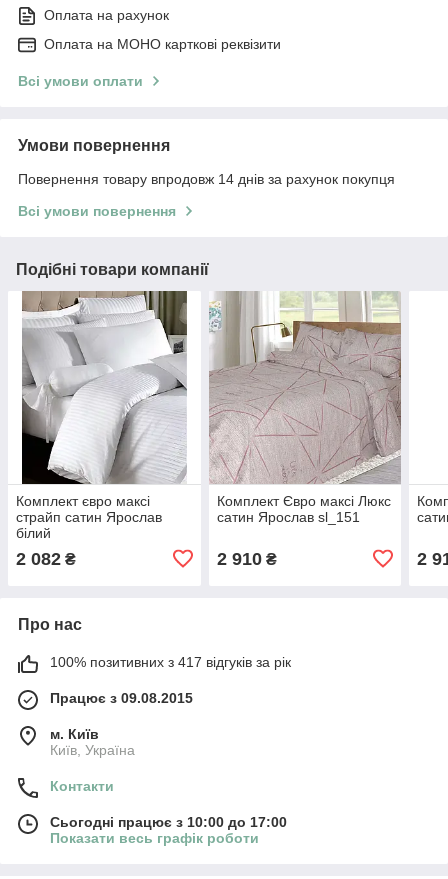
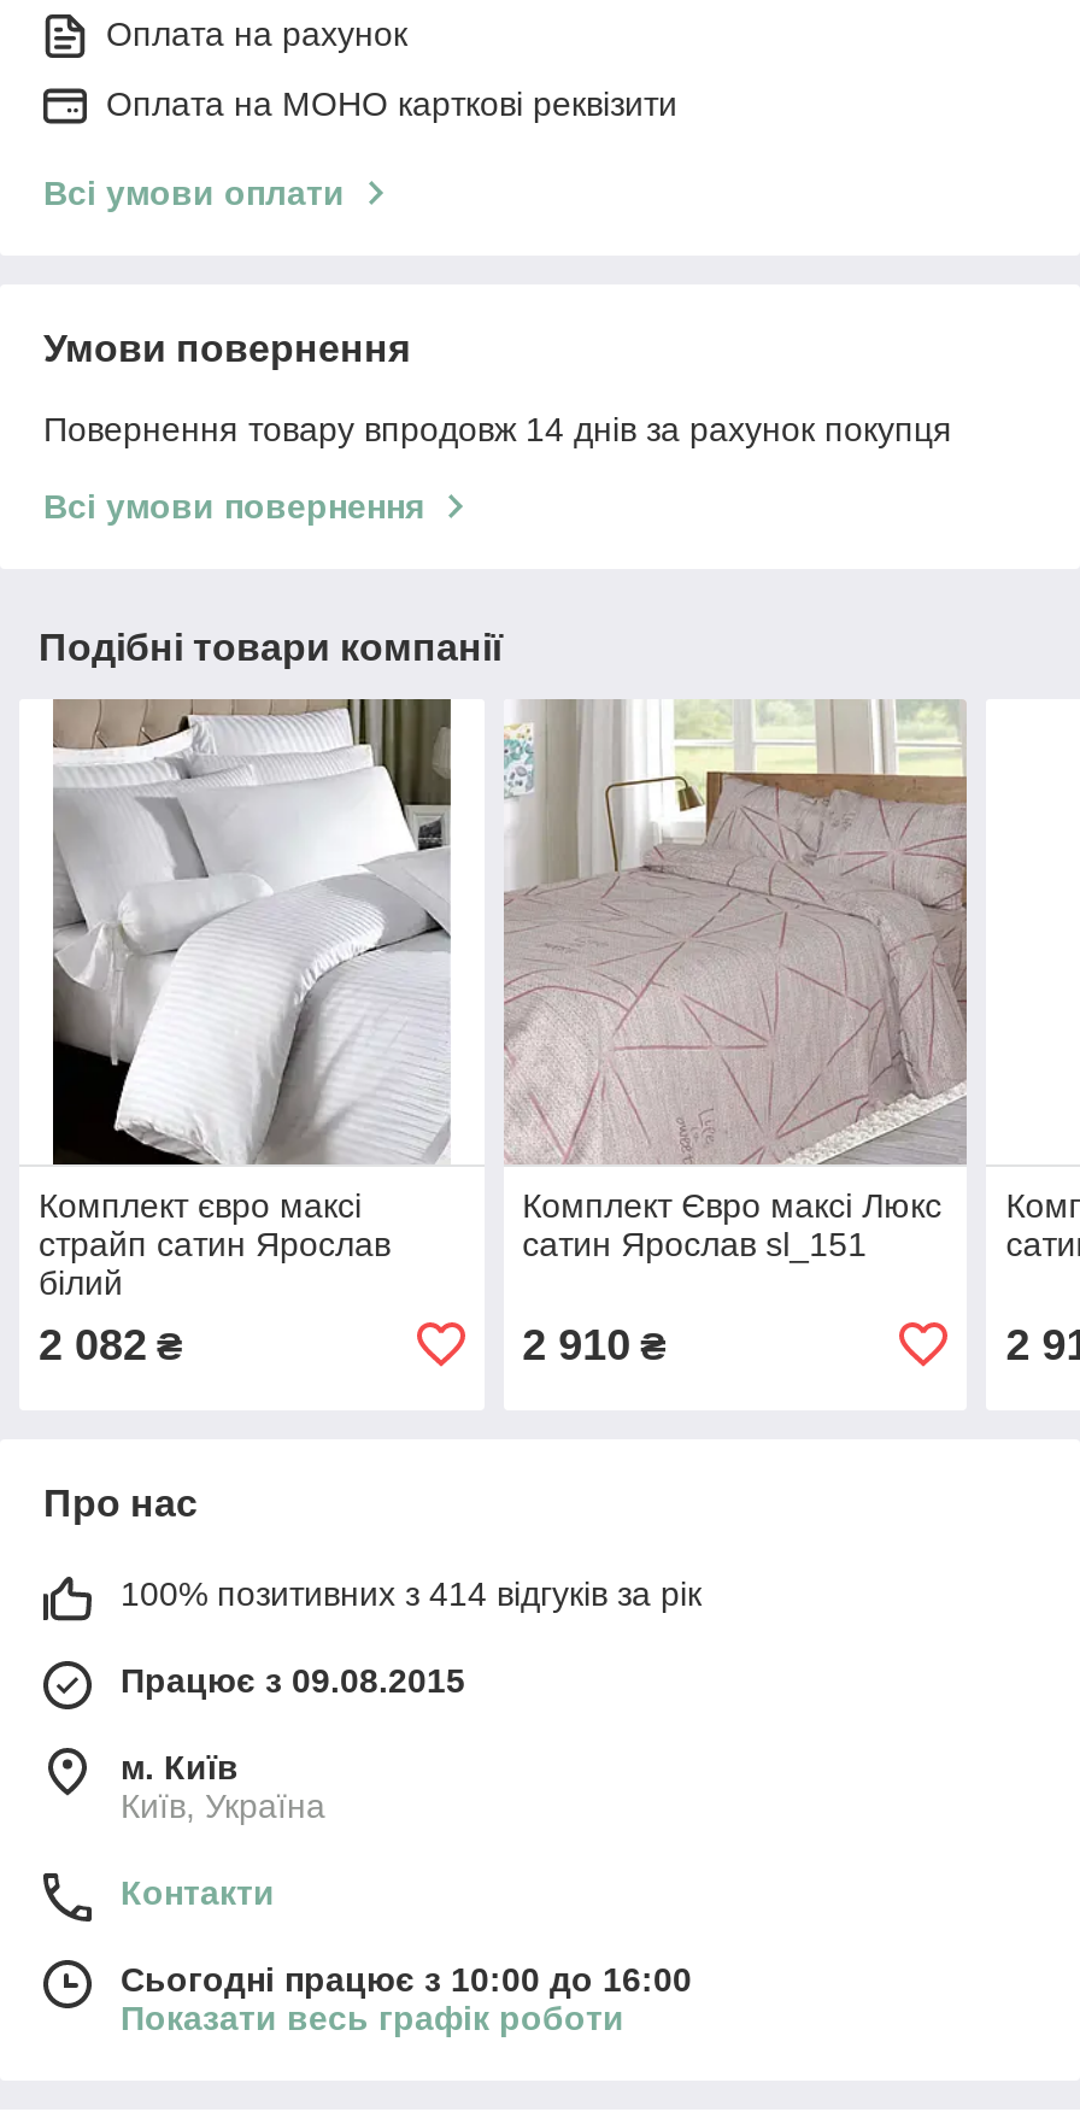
[50,654,291,670] 100% позитивних з 417 відгуків за рік -> [121,1574,702,1612] 100% позитивних з 414 відгуків за рік
[50,814,287,830] Сьогодні працює з 10:00 до 17:00 -> [121,1960,692,1998] Сьогодні працює з 10:00 до 16:00

